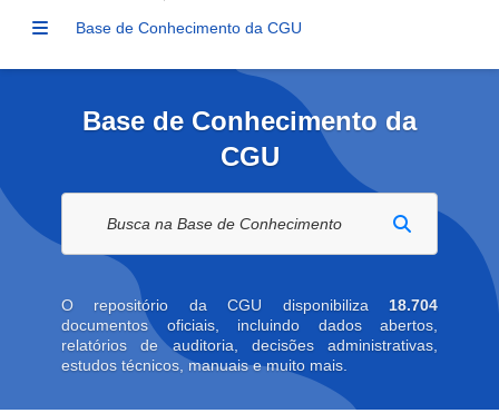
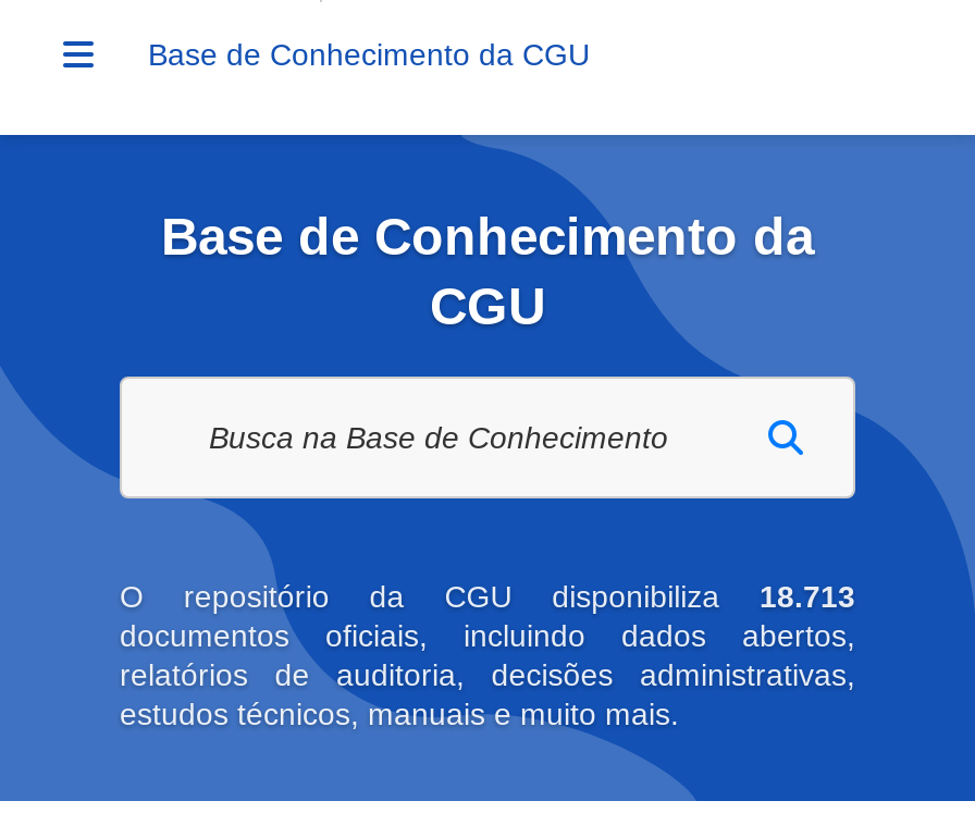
[61,296,438,314] O repositório da CGU disponibiliza 18.704 -> [120,579,855,614] O repositório da CGU disponibiliza 18.713

